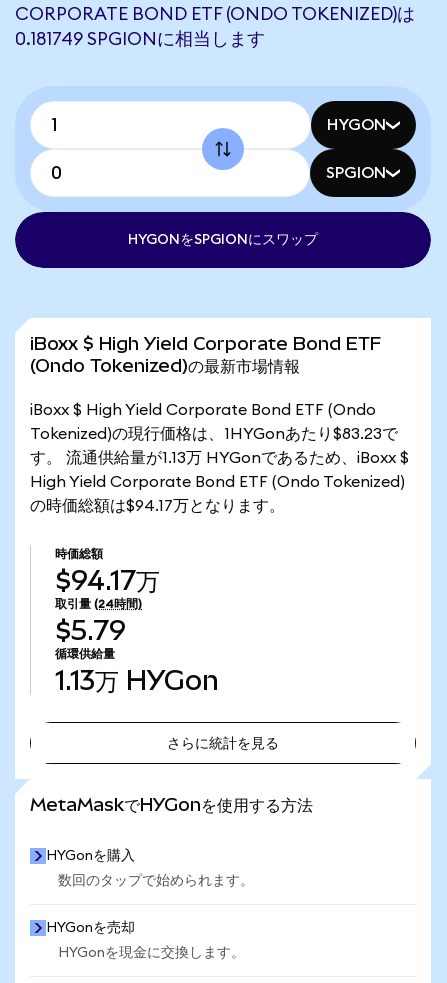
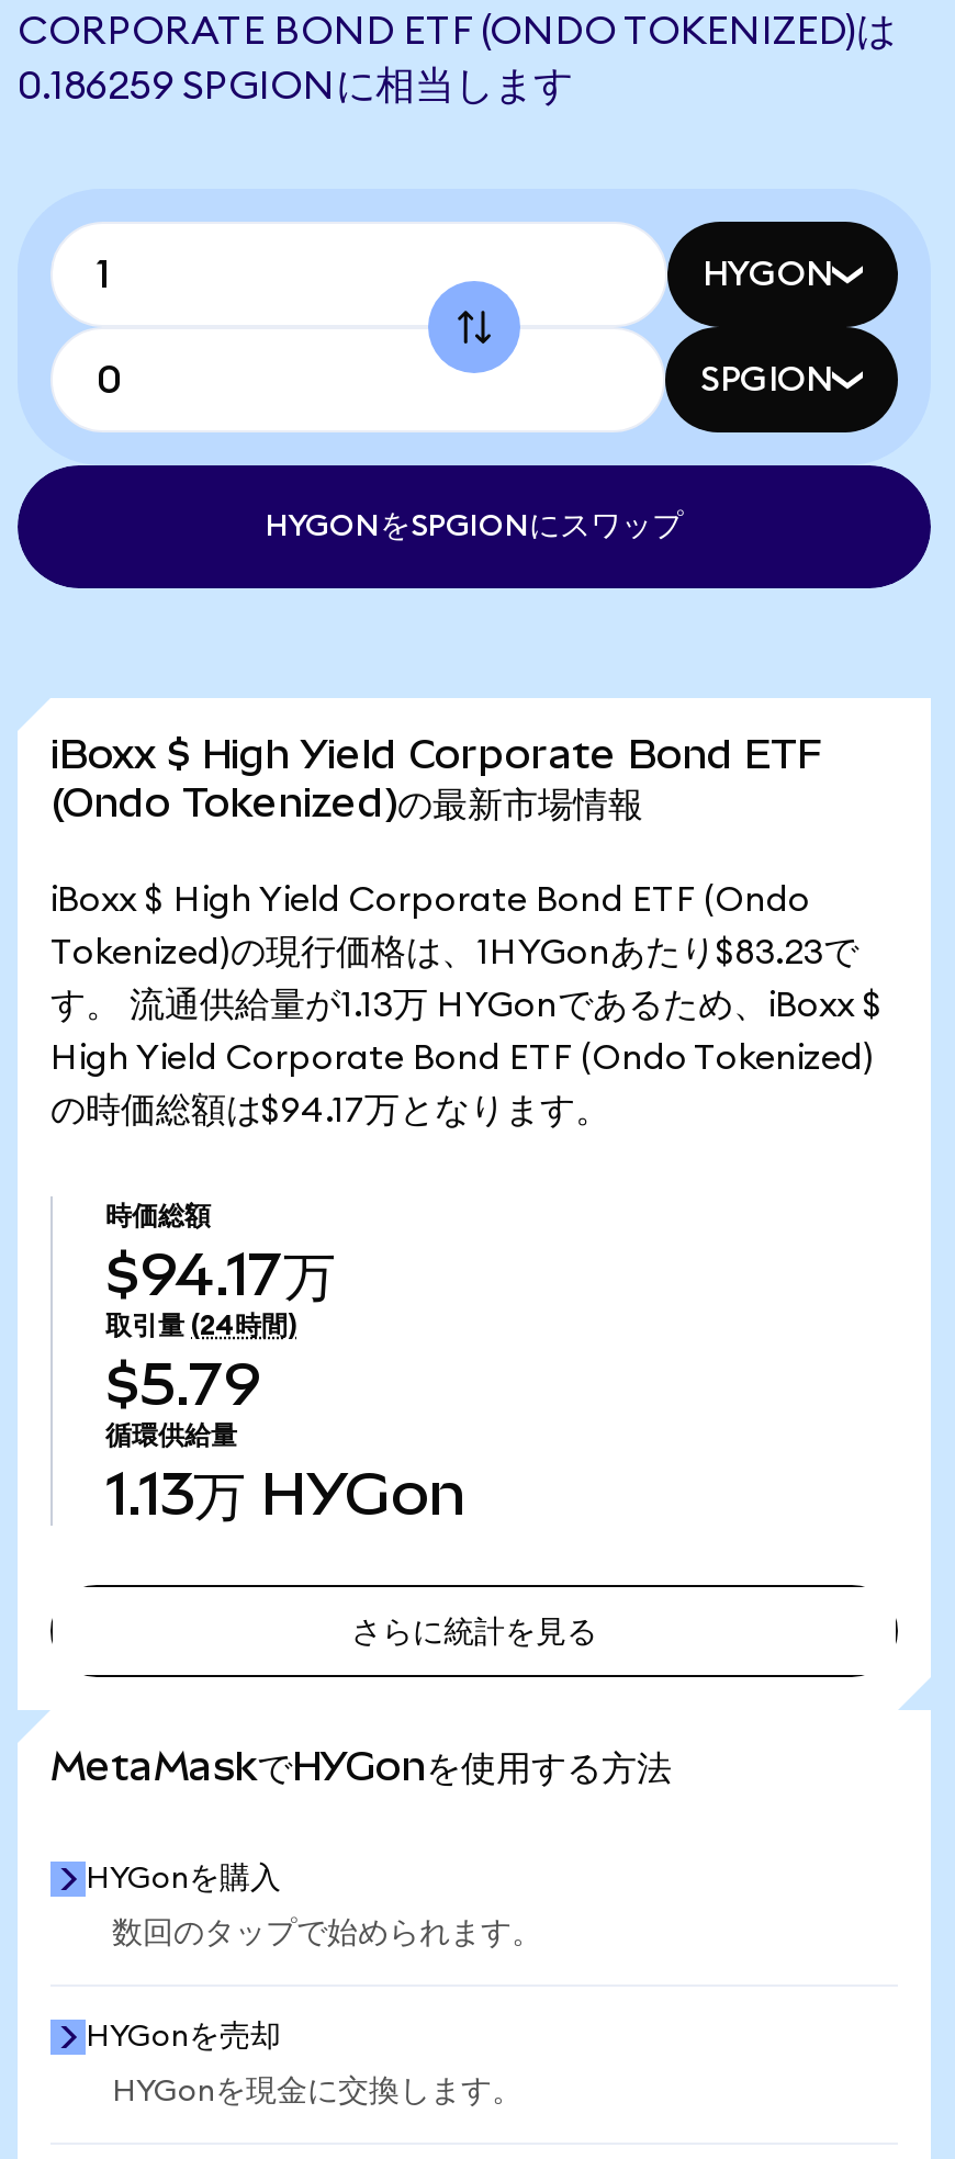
[15,30,265,48] 0.181749 SPGIONに相当します -> [18,66,573,105] 0.186259 SPGIONに相当します

